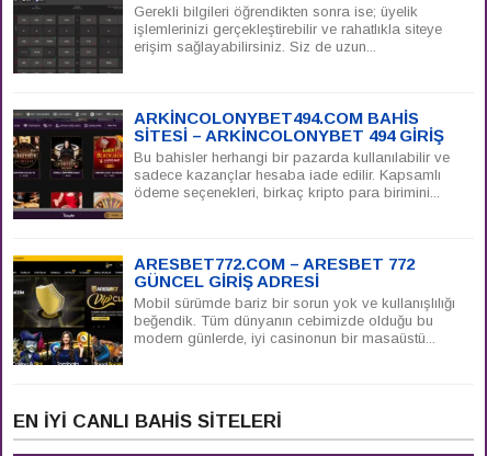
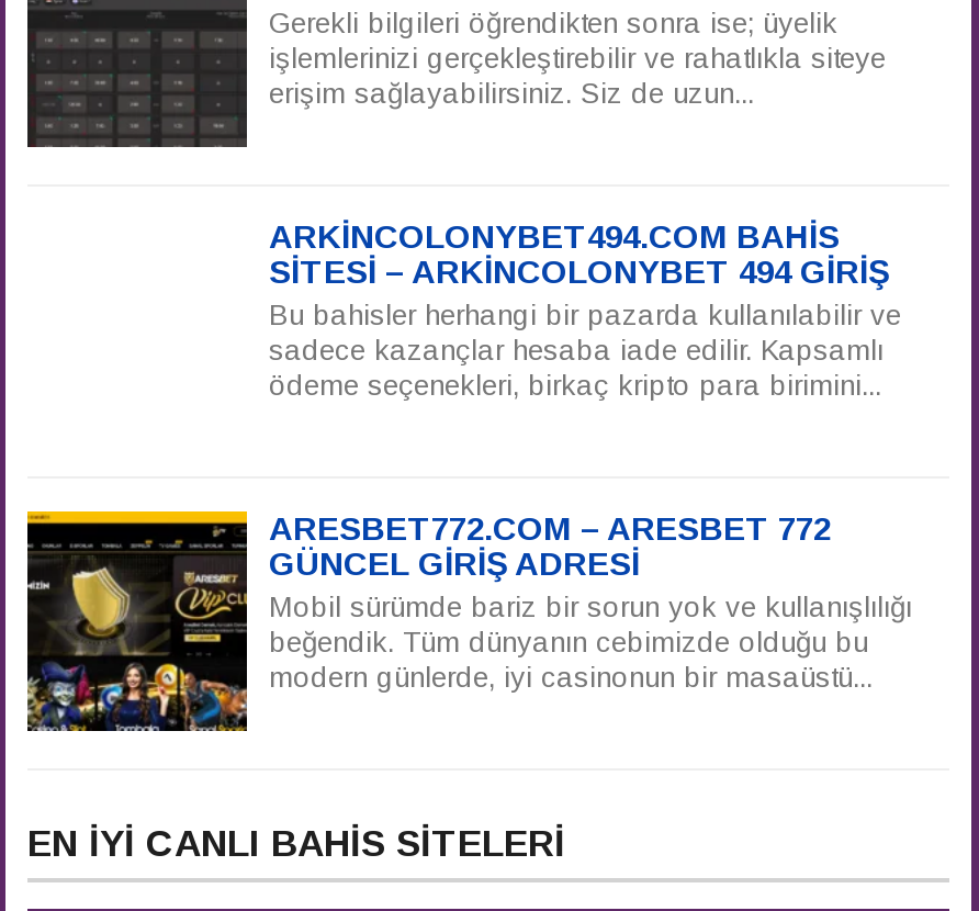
[12,109,124,220] [image] -> none

